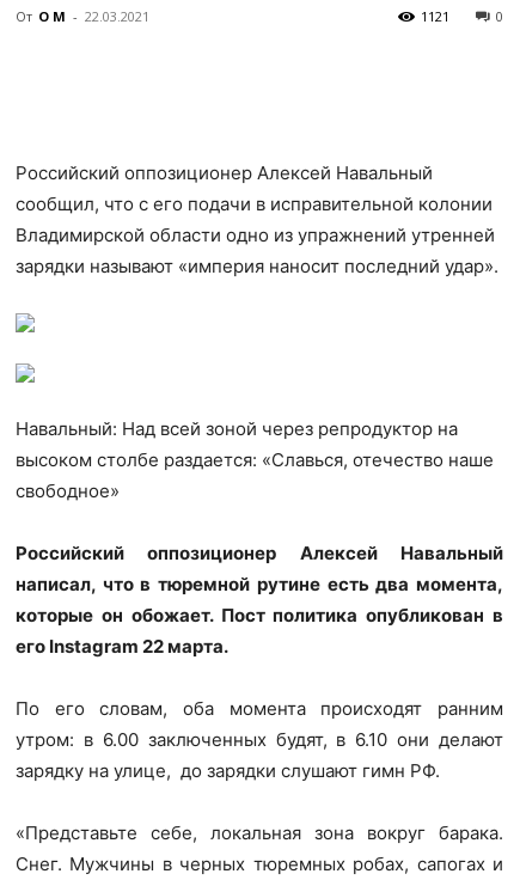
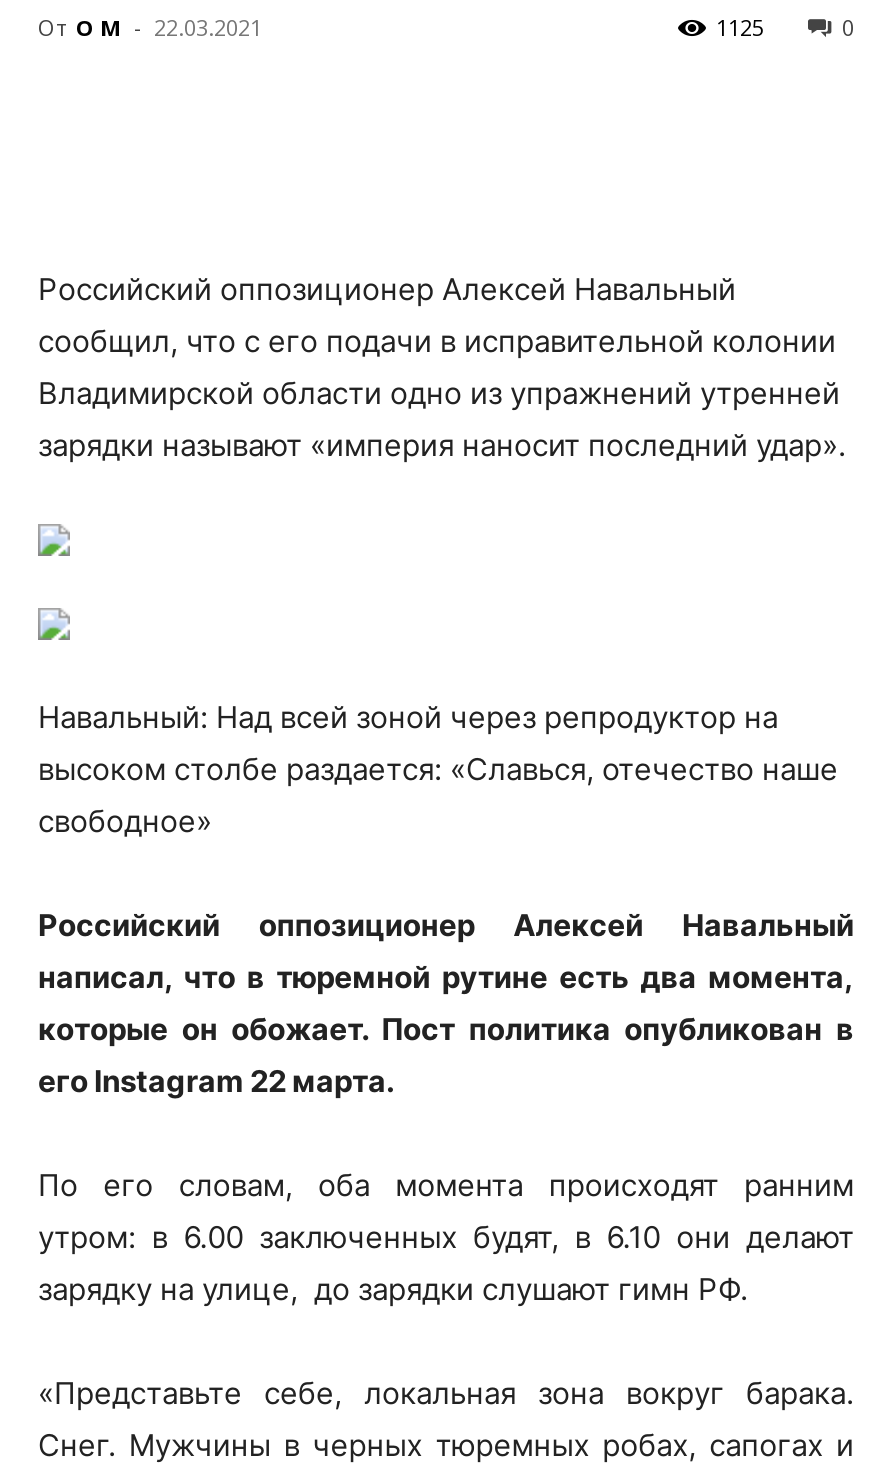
[421,7,449,25] 1121 -> [716,11,764,41] 1125

